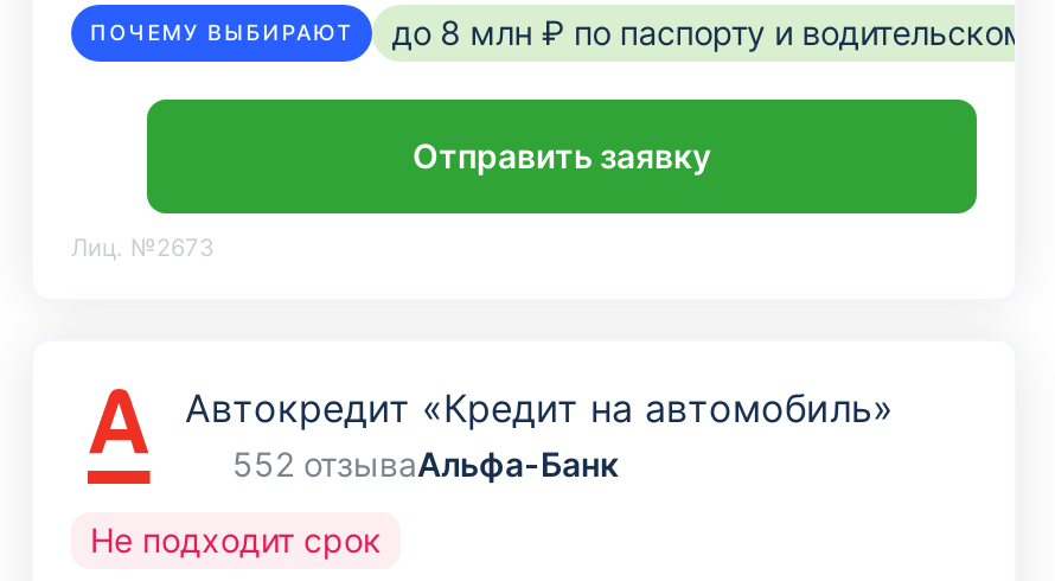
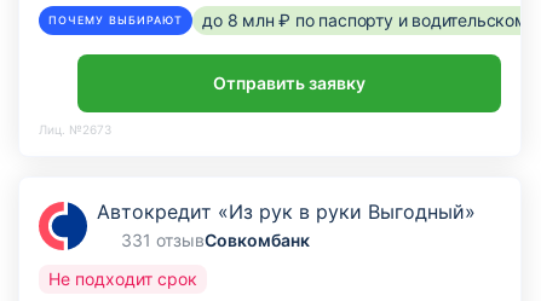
[71,384,894,486] [image] | Автокредит «Кредит на автомобиль» | 552 отзываАльфа-Банк -> [38,199,476,251] [image] | Автокредит «Из рук в руки Выгодный» | 331 отзывСовкомбанк

